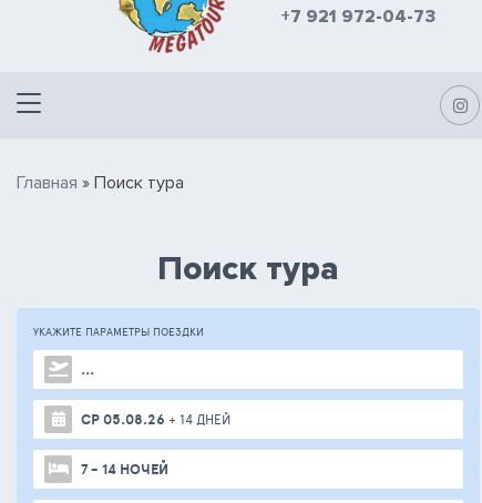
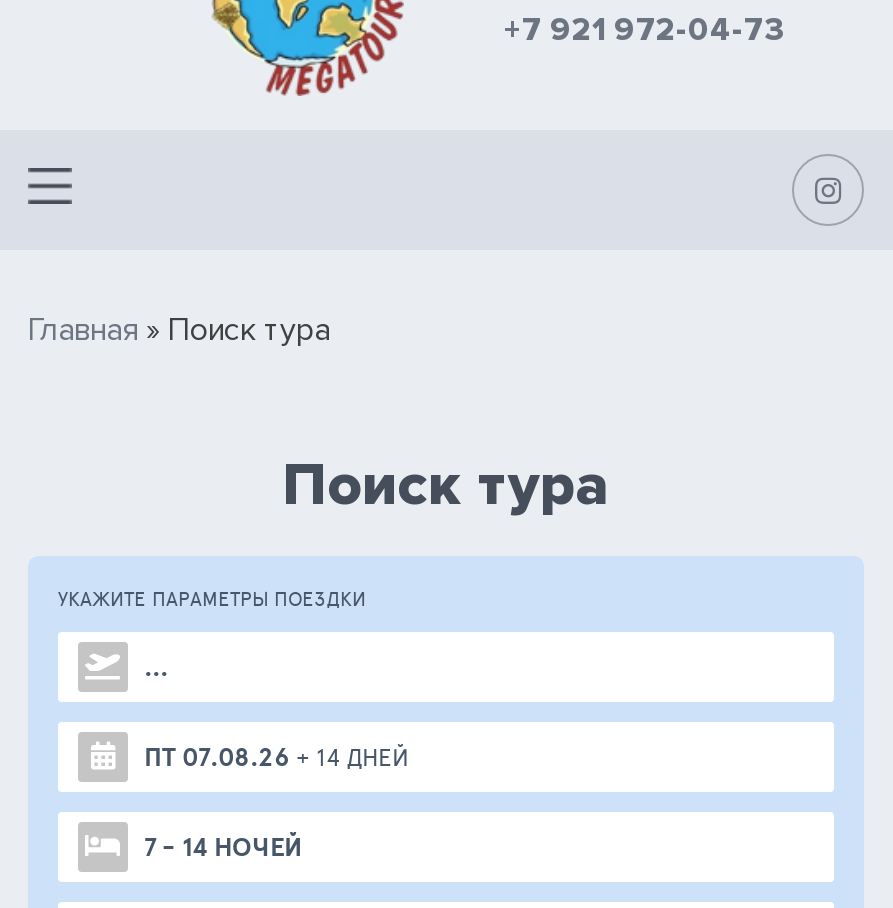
[81,409,230,430] СР 05.08.26 + 14 ДНЕЙ -> [144,738,408,776] ПТ 07.08.26 + 14 ДНЕЙ

